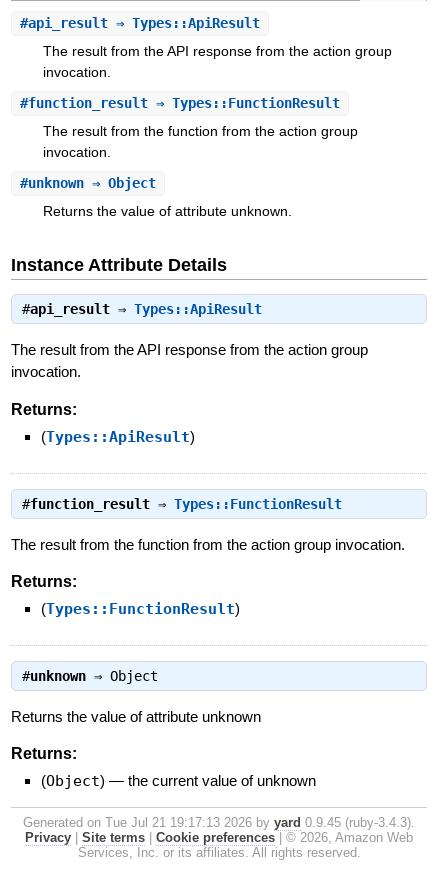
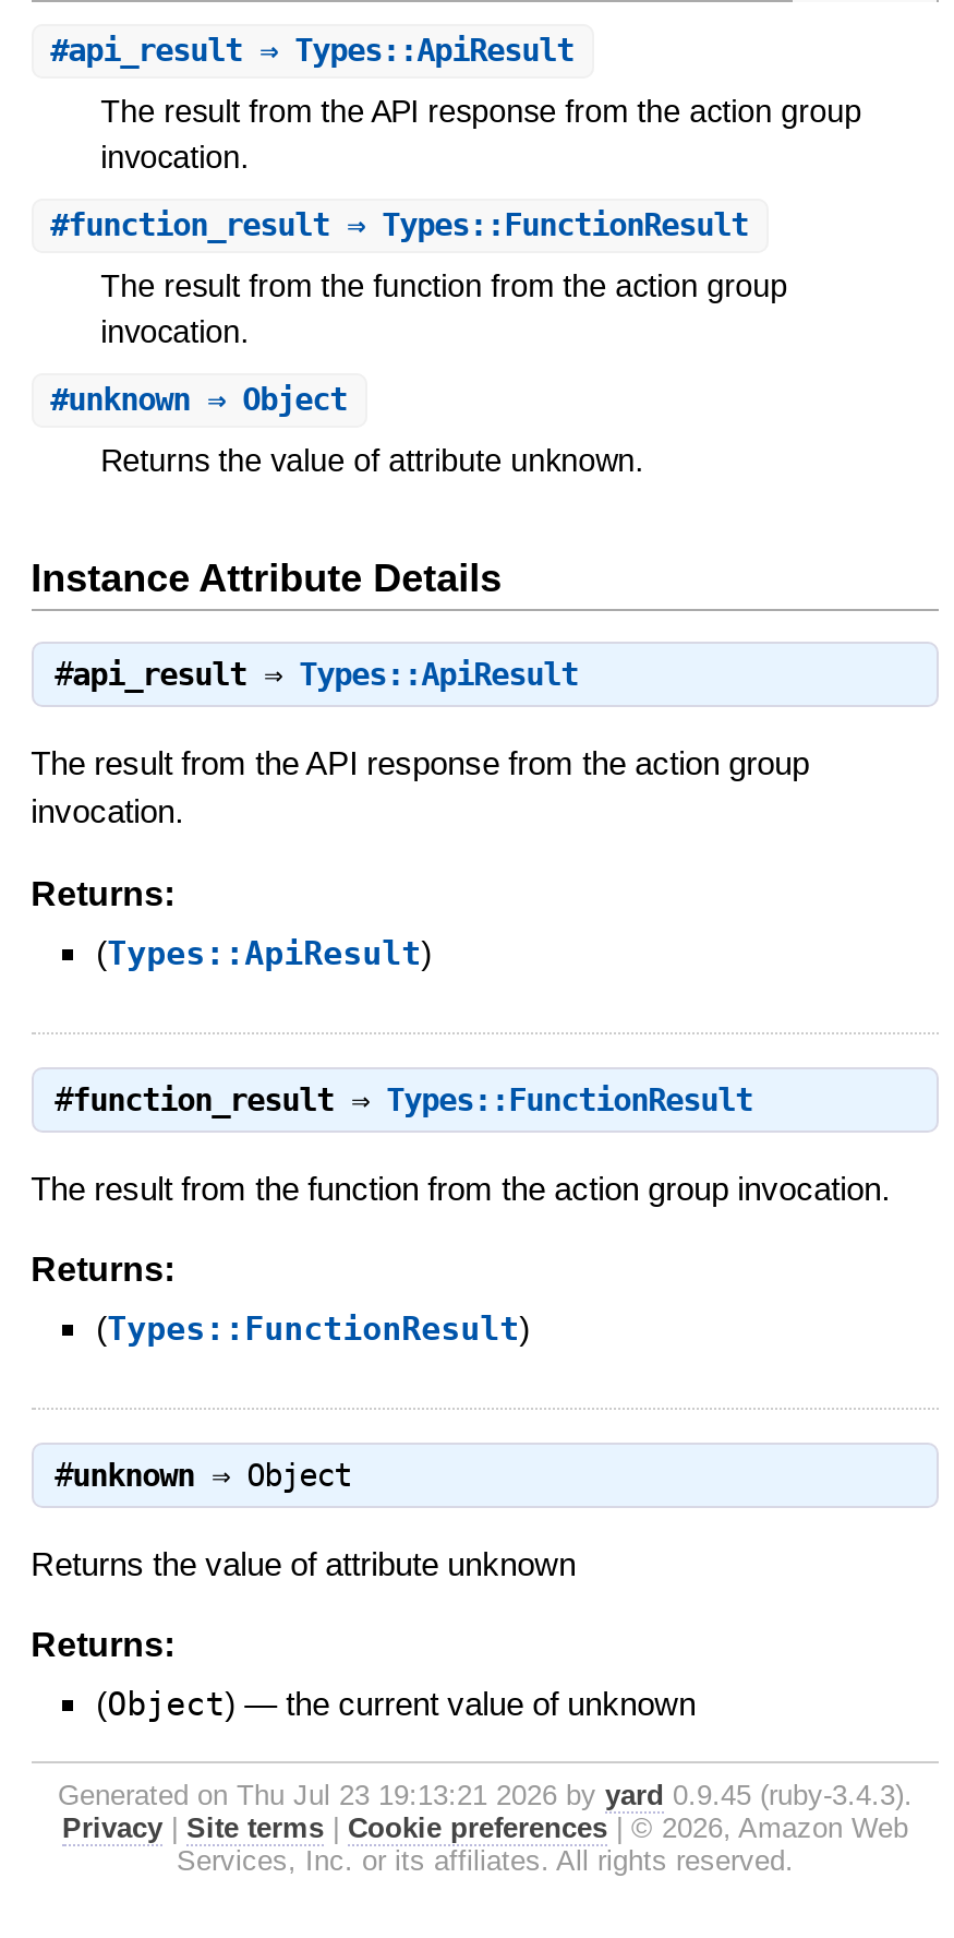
[23,815,415,830] Generated on Tue Jul 21 19:17:13 2026 by yard 0.9.45 (ruby-3.4.3). -> [58,1779,913,1812] Generated on Thu Jul 23 19:13:21 2026 by yard 0.9.45 (ruby-3.4.3).

